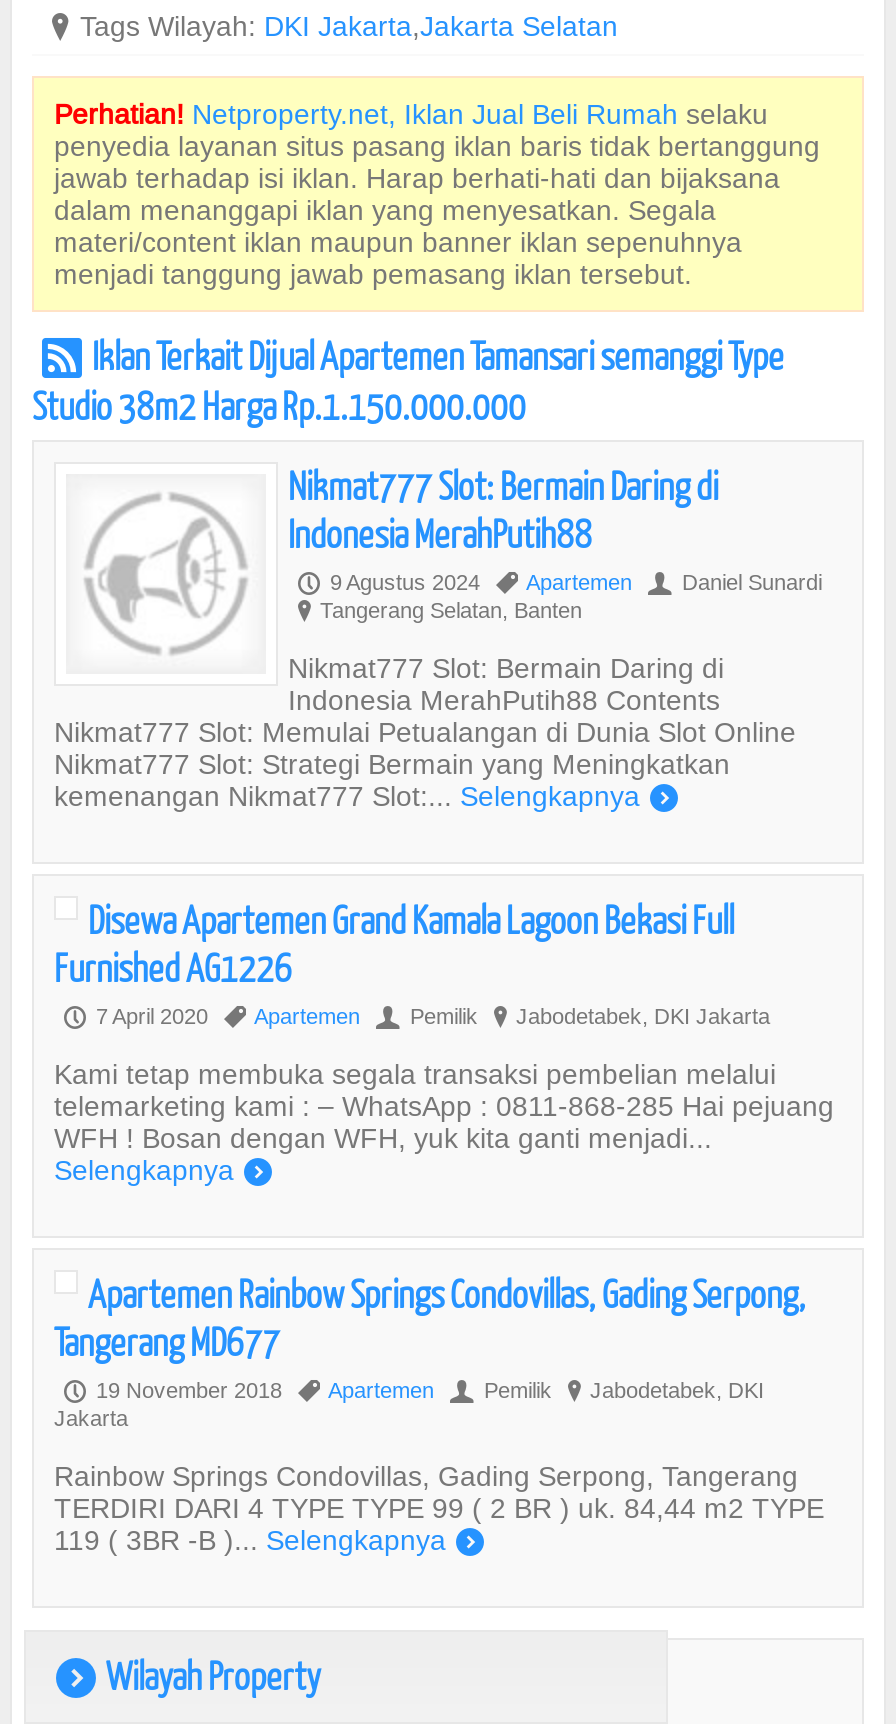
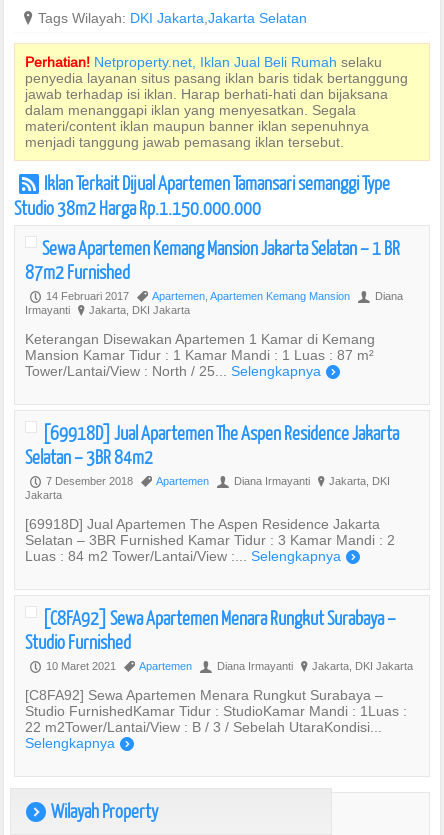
[54,462,834,1404] Nikmat777 Slot: Bermain Daring di | Indonesia MerahPutih88 | P 9 Agustus 2024 , Apartemen | U Daniel Sunardi | ? Tangerang Selatan, Banten | Nikmat777 Slot: Bermain Daring di | Indonesia MerahPutih88 Contents | Nikmat777 Slot: Memulai Petualangan di Dunia Slot Online | Nikmat777 Slot: Strategi Bermain yang Meningkatkan | kemenangan Nikmat777 Slot:... Selengkapnya ) | Disewa Apartemen Grand Kamala Lagoon Bekasi Full | Furnished AG1226 | P 7 April 2020 , Apartemen | U Pemilik ? Jabodetabek, DKI Jakarta | Kami tetap membuka segala transaksi pembelian melalui | telemarketing kami : – WhatsApp : 0811-868-285 Hai pejuang | WFH ! Bosan dengan WFH, yuk kita ganti menjadi... | Apartemen Rainbow Springs Condovillas, Gading Serpong, | Tangerang MD677 | P 19 November 2018 , Apartemen | U Pemilik ? Jabodetabek, DKI -> [25,236,403,488] Sewa Apartemen Kemang Mansion Jakarta Selatan – 1 BR | 87m2 Furnished | P 14 Februari 2017 , Apartemen, Apartemen Kemang Mansion | U Diana | Irmayanti ? Jakarta, DKI Jakarta | Keterangan Disewakan Apartemen 1 Kamar di Kemang | Mansion Kamar Tidur : 1 Kamar Mandi : 1 Luas : 87 m² | Tower/Lantai/View : North / 25... Selengkapnya ) | [69918D] Jual Apartemen The Aspen Residence Jakarta | Selatan – 3BR 84m2 | P 7 Desember 2018 , Apartemen | U Diana Irmayanti ? Jakarta, DKI
moved [54,1154,272,1188] -> [25,735,134,752]: Selengkapnya )
moved [54,1404,128,1432] -> [25,488,62,502]: Jakarta
[54,1460,824,1558] Rainbow Springs Condovillas, Gading Serpong, Tangerang | TERDIRI DARI 4 TYPE TYPE 99 ( 2 BR ) uk. 84,44 m2 TYPE | 119 ( 3BR -B )... Selengkapnya ) -> [25,516,413,735] [69918D] Jual Apartemen The Aspen Residence Jakarta | Selatan – 3BR Furnished Kamar Tidur : 3 Kamar Mandi : 2 | Luas : 84 m2 Tower/Lantai/View :... Selengkapnya ) | [C8FA92] Sewa Apartemen Menara Rungkut Surabaya – | Studio Furnished | P 10 Maret 2021 , Apartemen | U Diana Irmayanti ? Jakarta, DKI Jakarta | [C8FA92] Sewa Apartemen Menara Rungkut Surabaya – | Studio FurnishedKamar Tidur : StudioKamar Mandi : 1Luas : | 22 m2Tower/Lantai/View : B / 3 / Sebelah UtaraKondisi...

